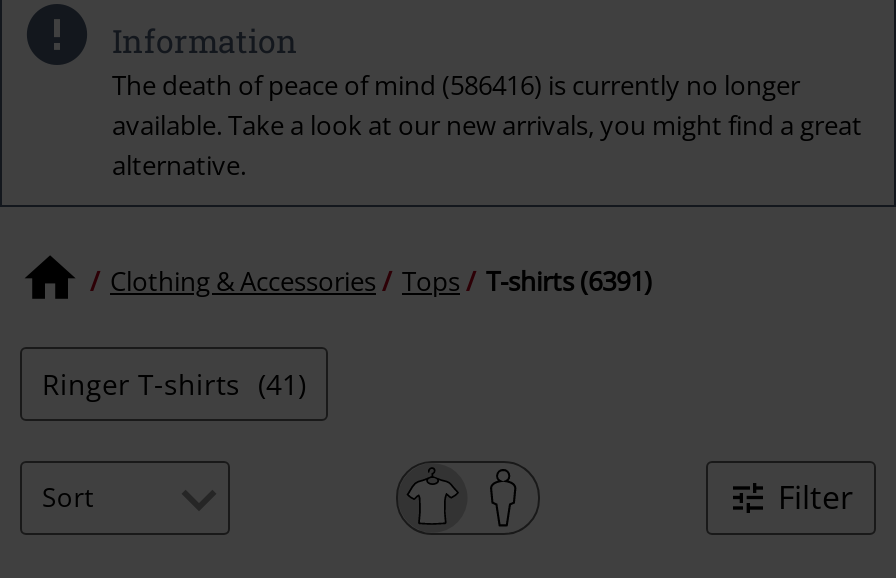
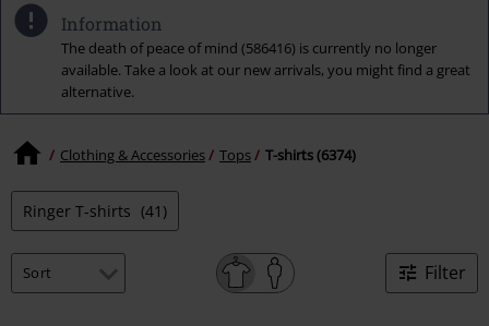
[110,263,652,299] Clothing & Accessories Tops T-shirts (6391) -> [60,145,356,165] Clothing & Accessories Tops T-shirts (6374)

